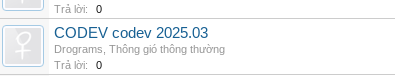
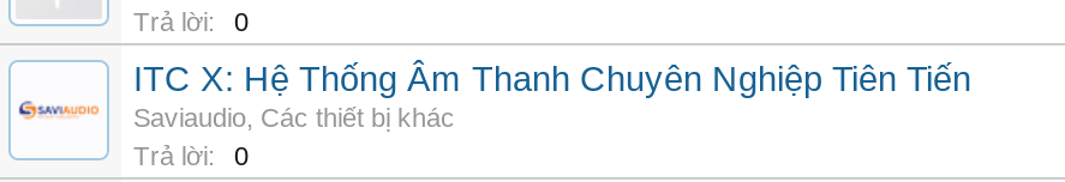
none -> [18,69,100,151] [image]
[54,25,225,55] CODEV codev 2025.03 | Drograms, Thông gió thông thường -> [133,60,971,132] ITC X: Hệ Thống Âm Thanh Chuyên Nghiệp Tiên Tiến | Saviaudio, Các thiết bị khác

